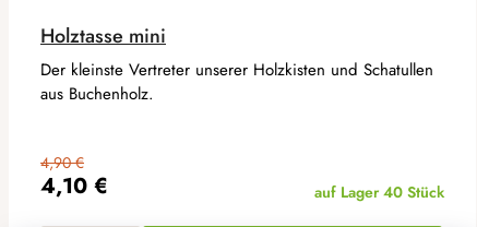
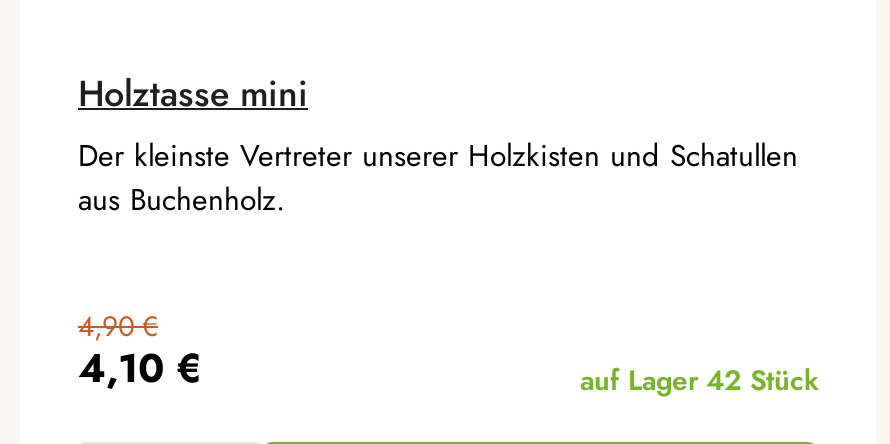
[314,181,444,203] auf Lager 40 Stück -> [580,359,818,399] auf Lager 42 Stück

